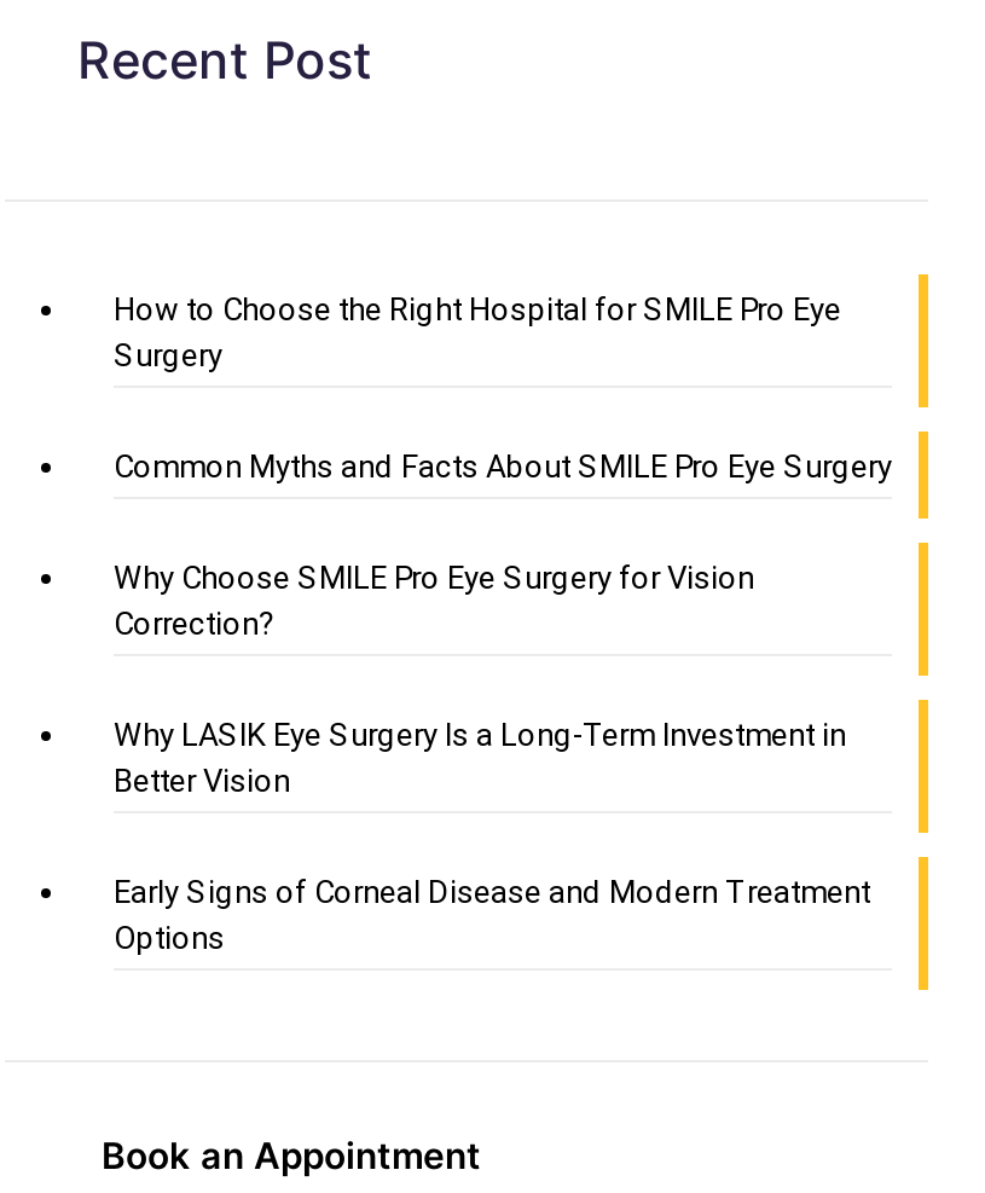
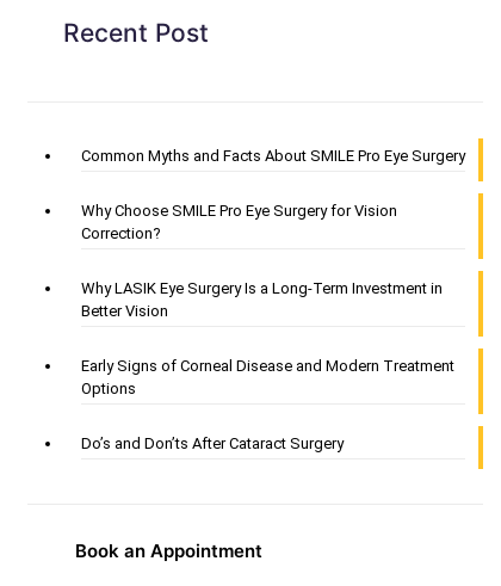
[114,292,841,374] How to Choose the Right Hospital for SMILE Pro Eye | Surgery -> none
moved [114,449,892,957] -> [81,147,465,398]: Common Myths and Facts About SMILE Pro Eye Surgery | Why Choose SMILE Pro Eye Surgery for Vision | Correction? | Why LASIK Eye Surgery Is a Long-Term Investment in | Better Vision | Early Signs of Corneal Disease and Modern Treatment | Options
none -> [81,435,344,453] Do’s and Don’ts After Cataract Surgery

